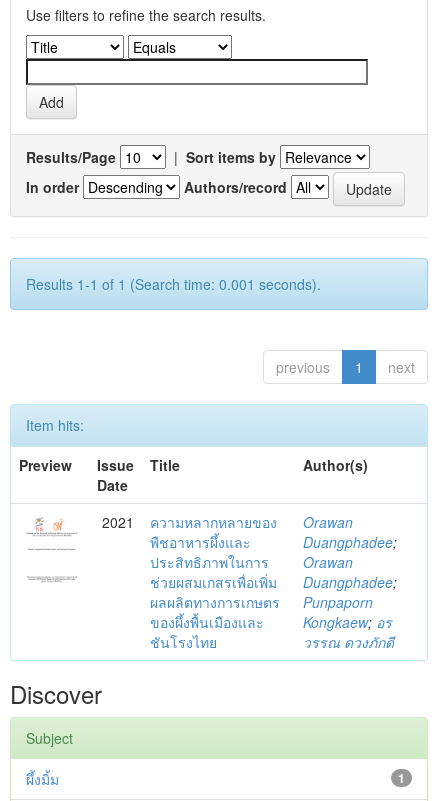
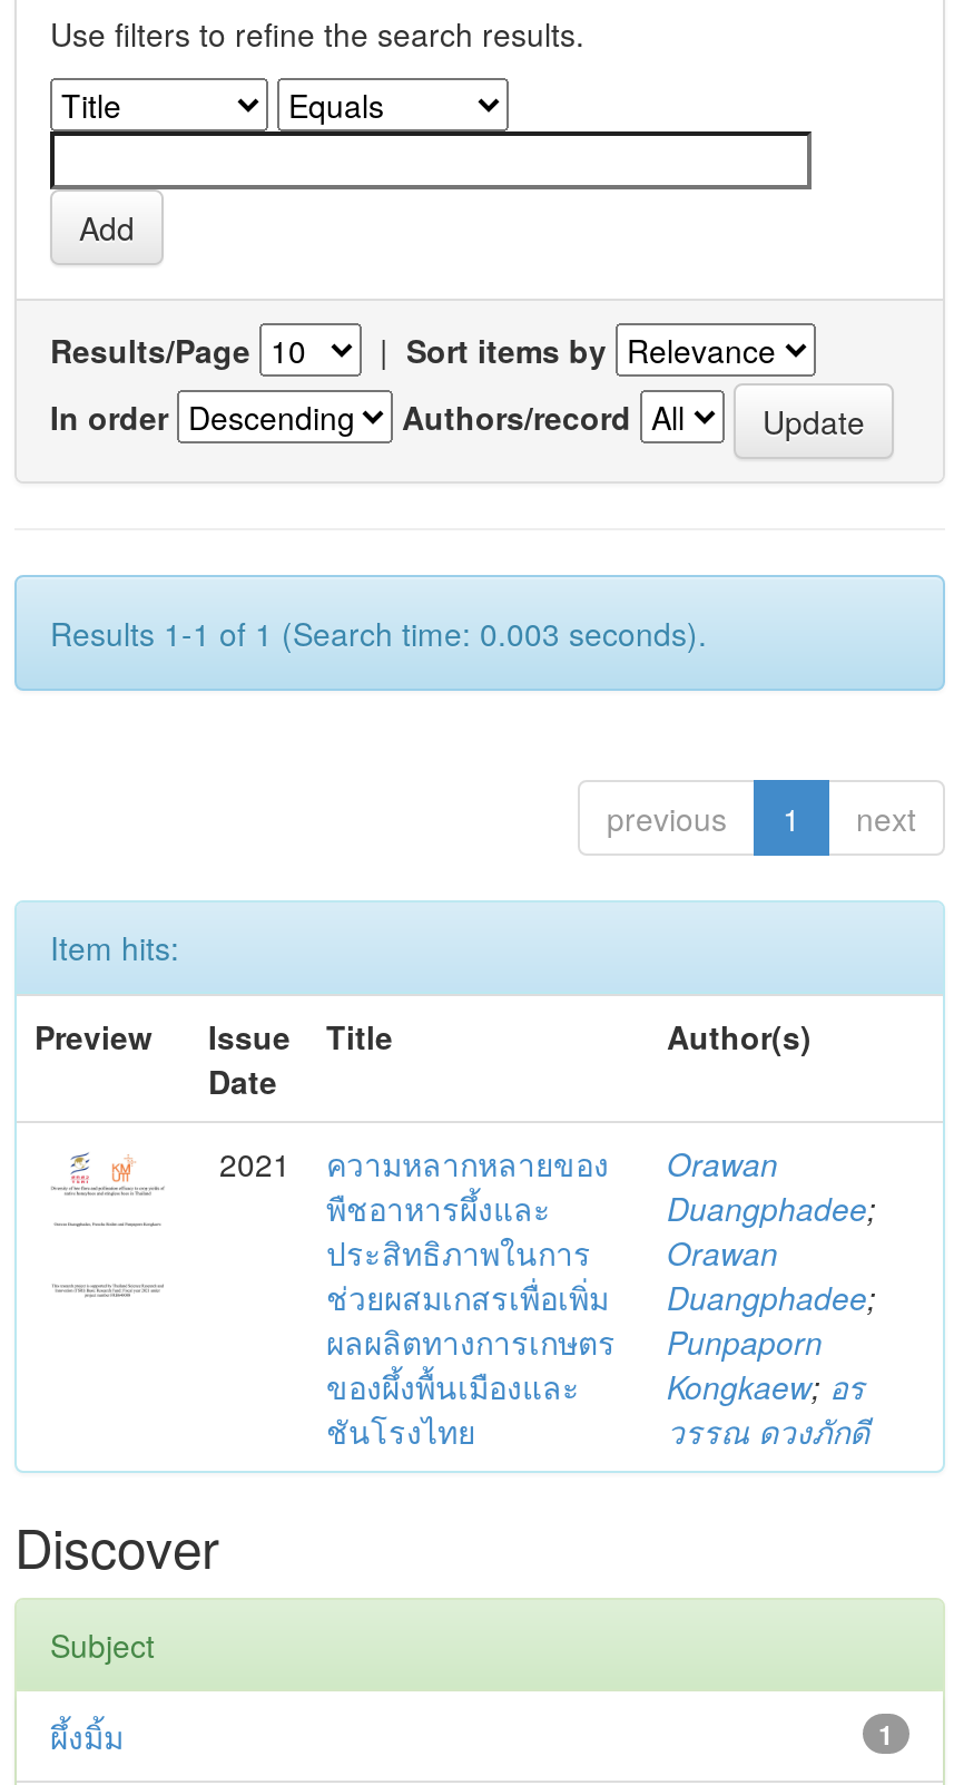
[26,274,321,294] Results 1-1 of 1 (Search time: 0.001 seconds). -> [50,610,707,655] Results 1-1 of 1 (Search time: 0.003 seconds).

